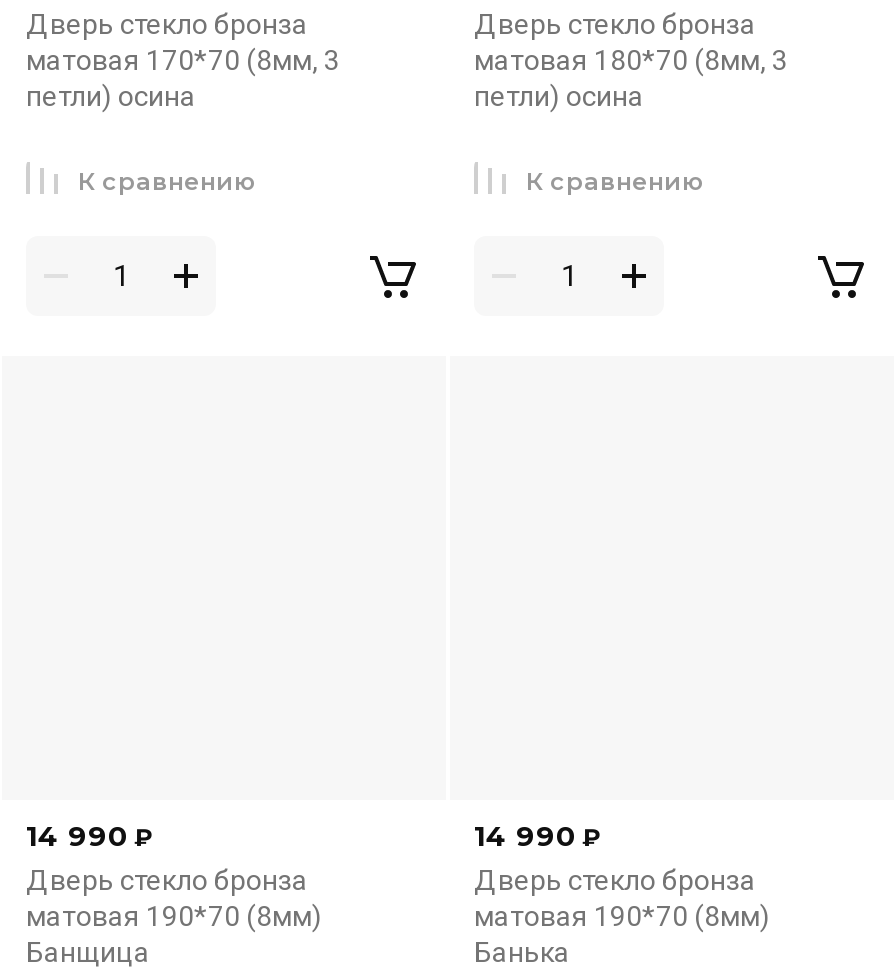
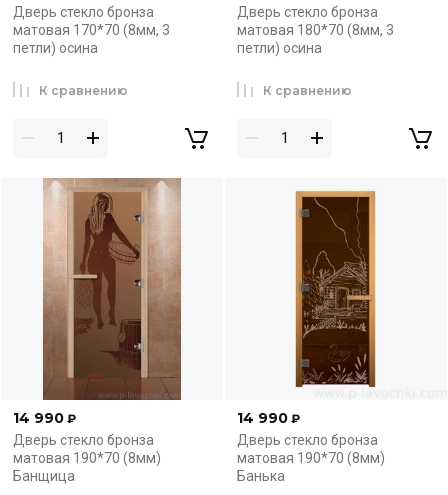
none -> [42,177,182,401] [image]
none -> [295,190,376,388] [image]

